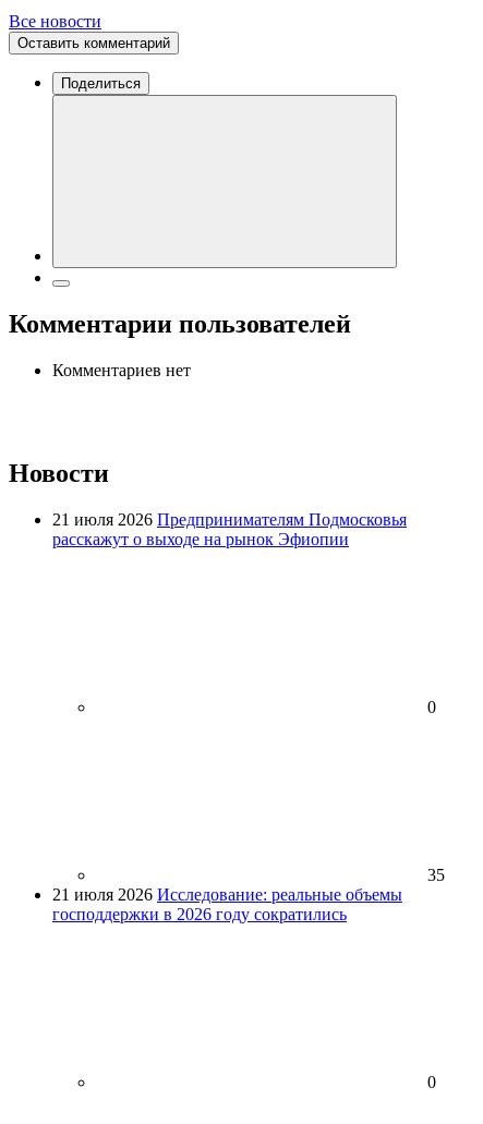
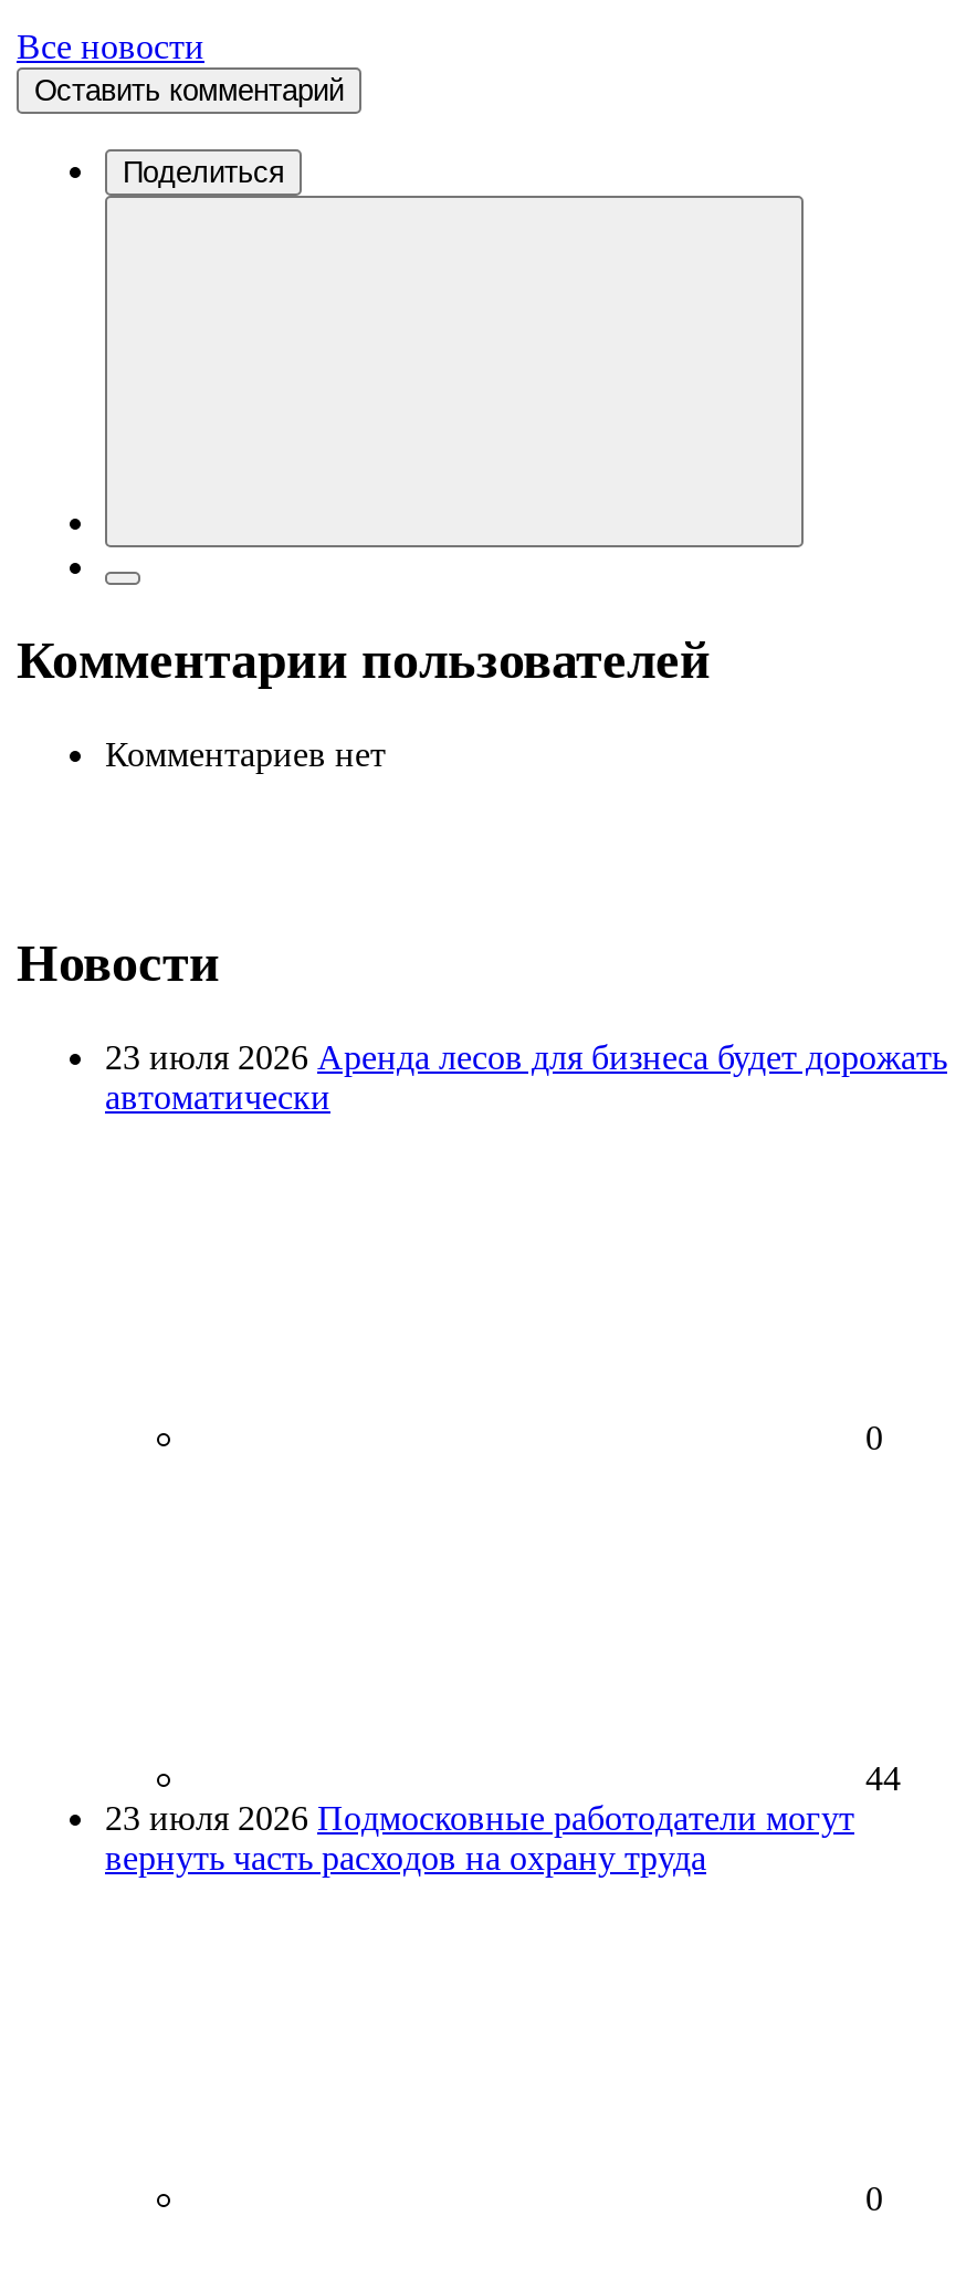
[52,510,407,548] 21 июля 2026 Предпринимателям Подмосковья | расскажут о выходе на рынок Эфиопии -> [105,1037,947,1115] 23 июля 2026 Аренда лесов для бизнеса будет дорожать | автоматически
[52,865,445,923] 35 | 21 июля 2026 Исследование: реальные объемы | господдержки в 2026 году сократились -> [105,1758,901,1875] 44 | 23 июля 2026 Подмосковные работодатели могут | вернуть часть расходов на охрану труда

